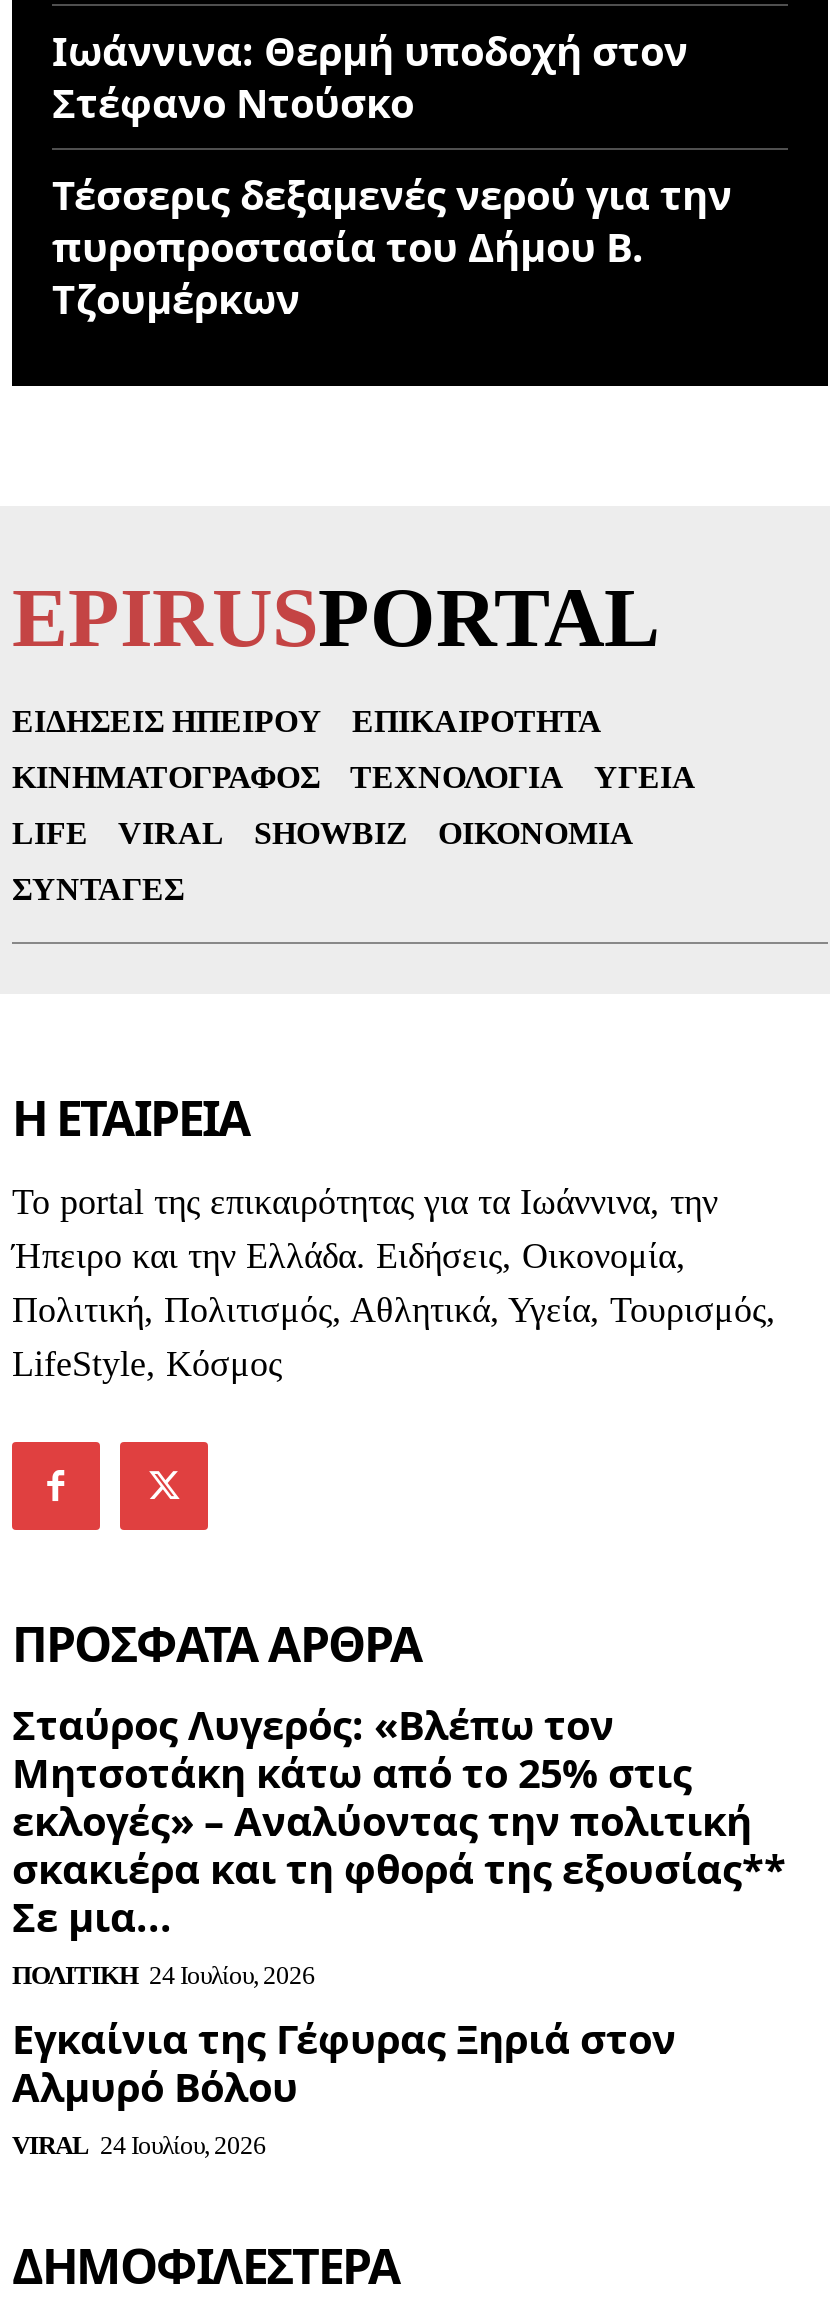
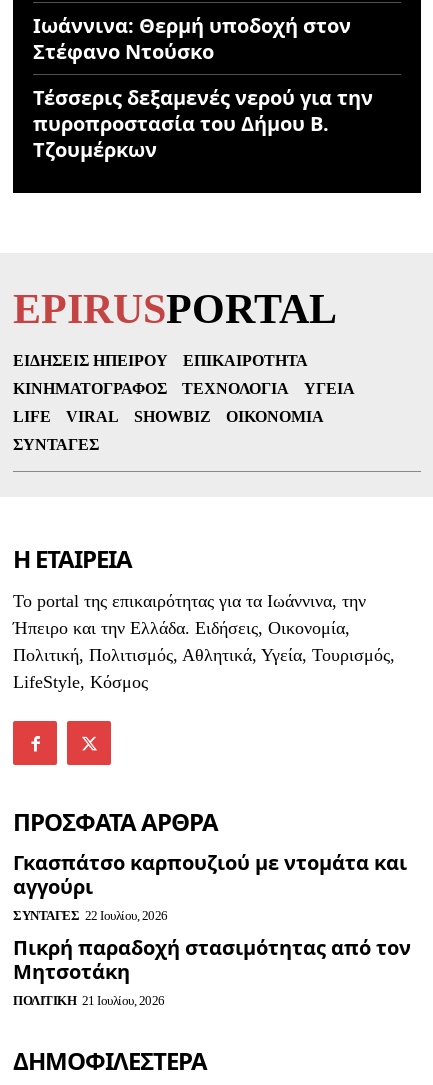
[12,1699,786,2161] Σταύρος Λυγερός: «Βλέπω τον | Μητσοτάκη κάτω από το 25% στις | εκλογές» – Αναλύοντας την πολιτική | σκακιέρα και τη φθορά της εξουσίας** | Σε μια... | ΠΟΛΙΤΙΚΉ 24 Ιουλίου, 2026 | Εγκαίνια της Γέφυρας Ξηριά στον | Αλμυρό Βόλου | VIRAL 24 Ιουλίου, 2026 -> [13,849,411,1008] Γκασπάτσο καρπουζιού με ντομάτα και | αγγούρι | ΣΥΝΤΑΓΈΣ 22 Ιουλίου, 2026 | Πικρή παραδοχή στασιμότητας από τον | Μητσοτάκη | ΠΟΛΙΤΙΚΉ 21 Ιουλίου, 2026

